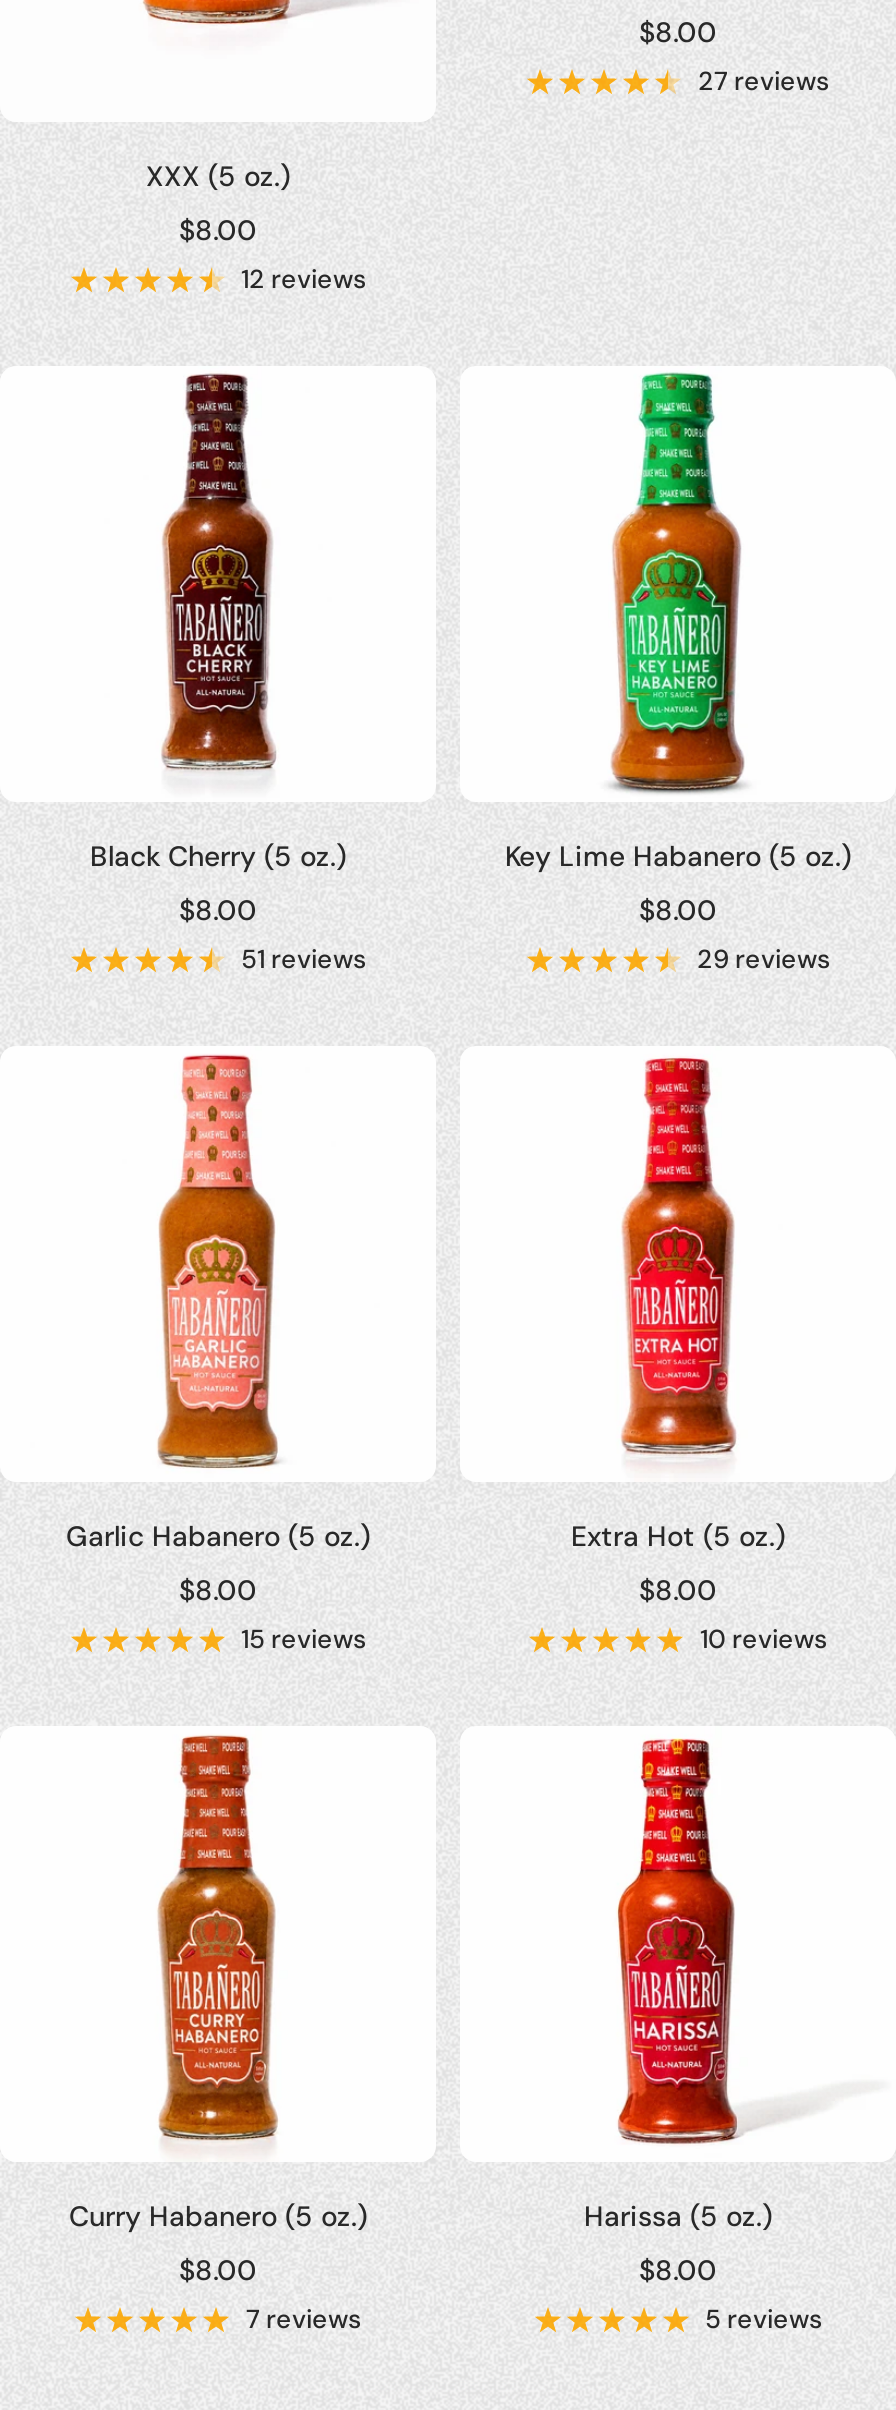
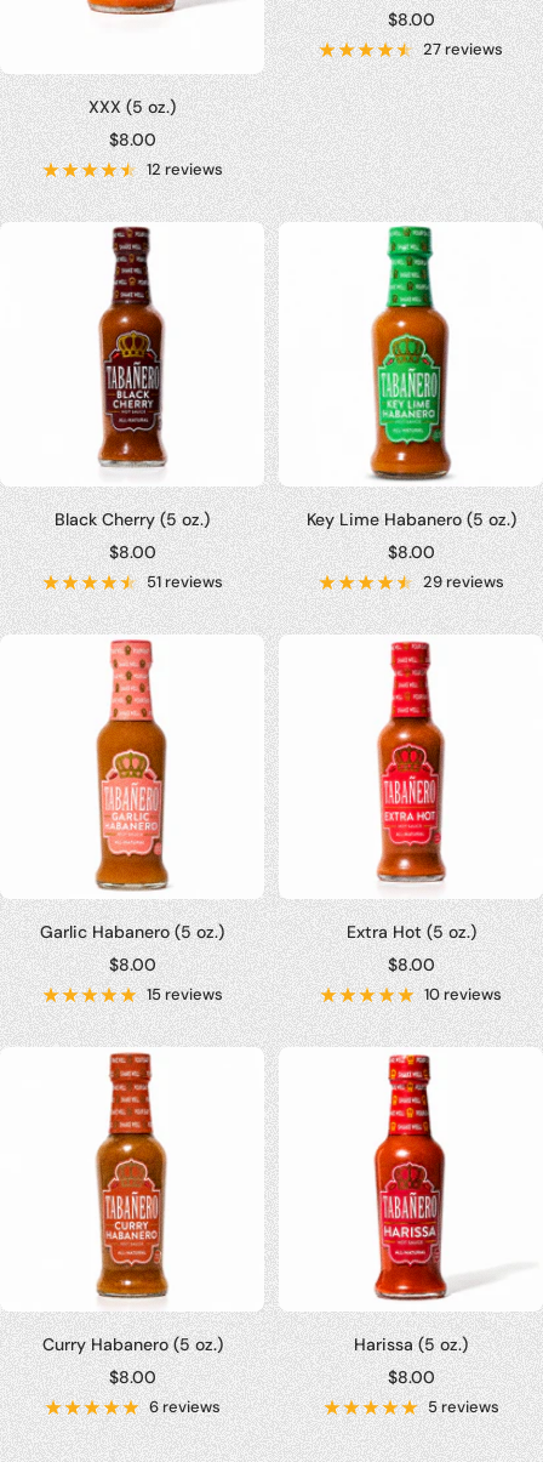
[246,2302,362,2336] 7 reviews -> [148,1396,220,1417] 6 reviews

